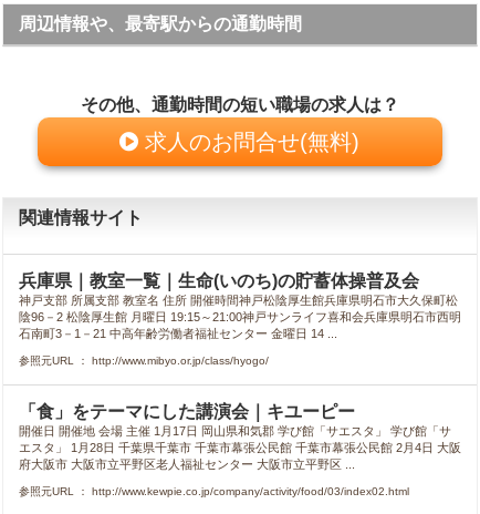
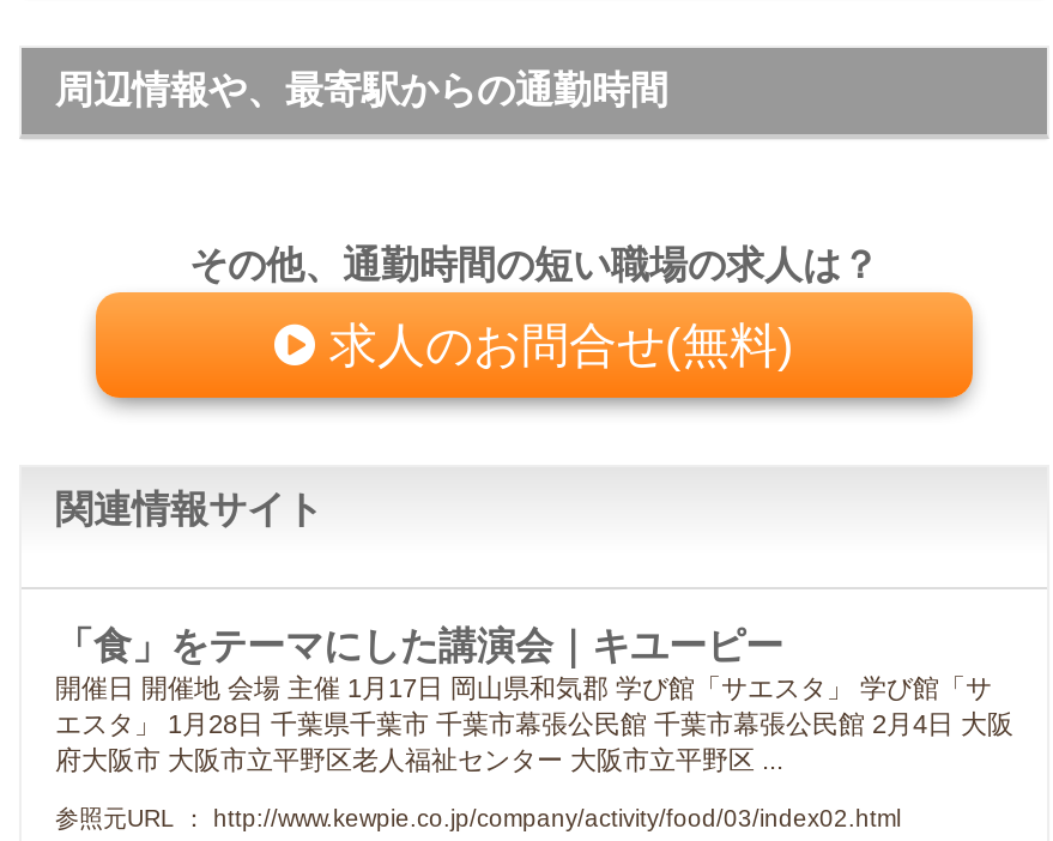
[19,271,461,367] 兵庫県｜教室一覧｜生命(いのち)の貯蓄体操普及会 | 神戸支部 所属支部 教室名 住所 開催時間神戸松陰厚生館兵庫県明石市大久保町松 | 陰96－2 松陰厚生館 月曜日 19:15～21:00神戸サンライフ喜和会兵庫県明石市西明 | 石南町3－1－21 中高年齢労働者福祉センター 金曜日 14 ... | 参照元URL ： http://www.mibyo.or.jp/class/hyogo/ -> none

